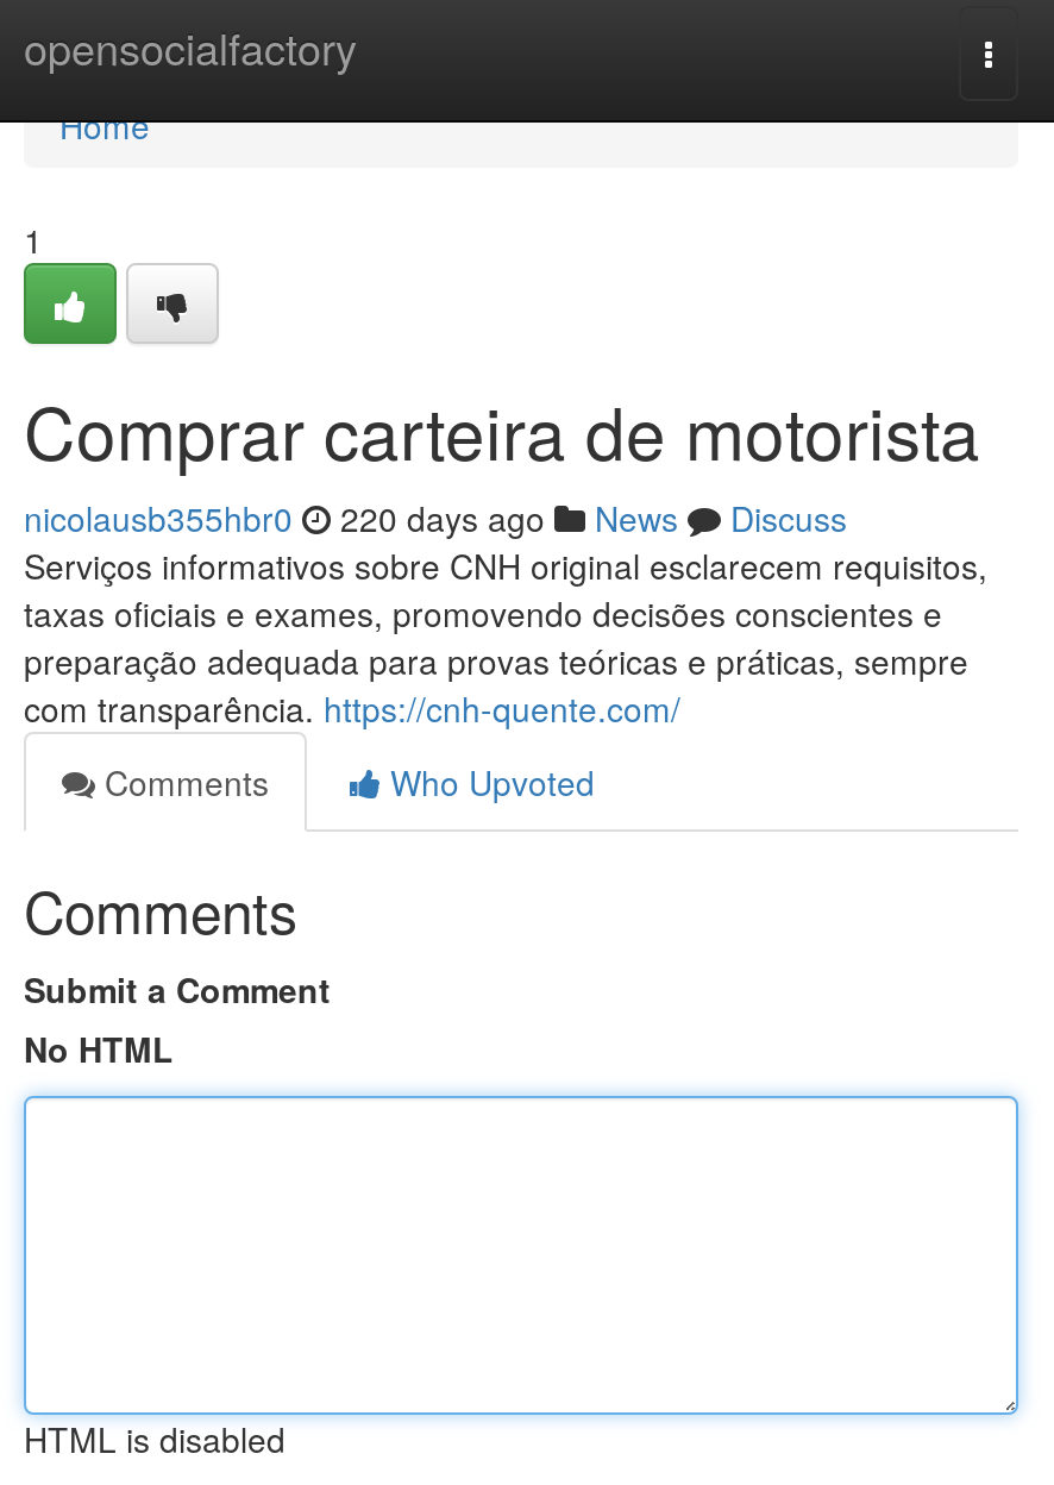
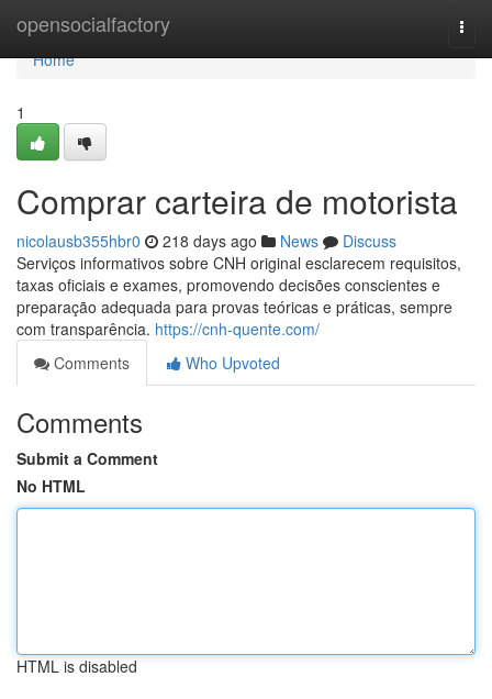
[24,494,847,541] nicolausb355hbr0 220 days ago News Discuss -> [16,230,396,252] nicolausb355hbr0 218 days ago News Discuss

